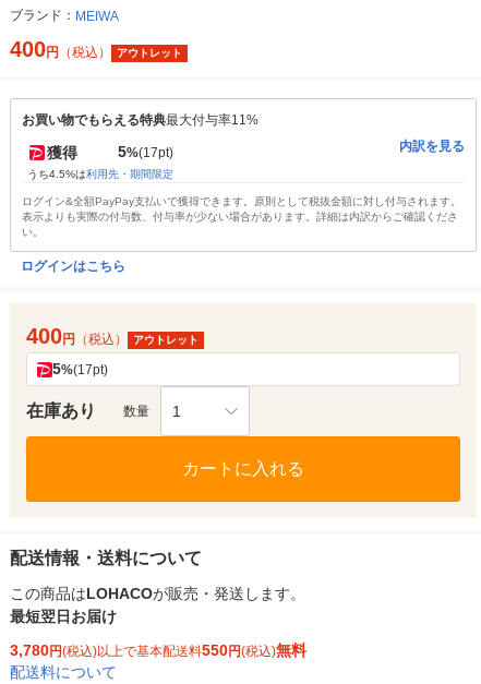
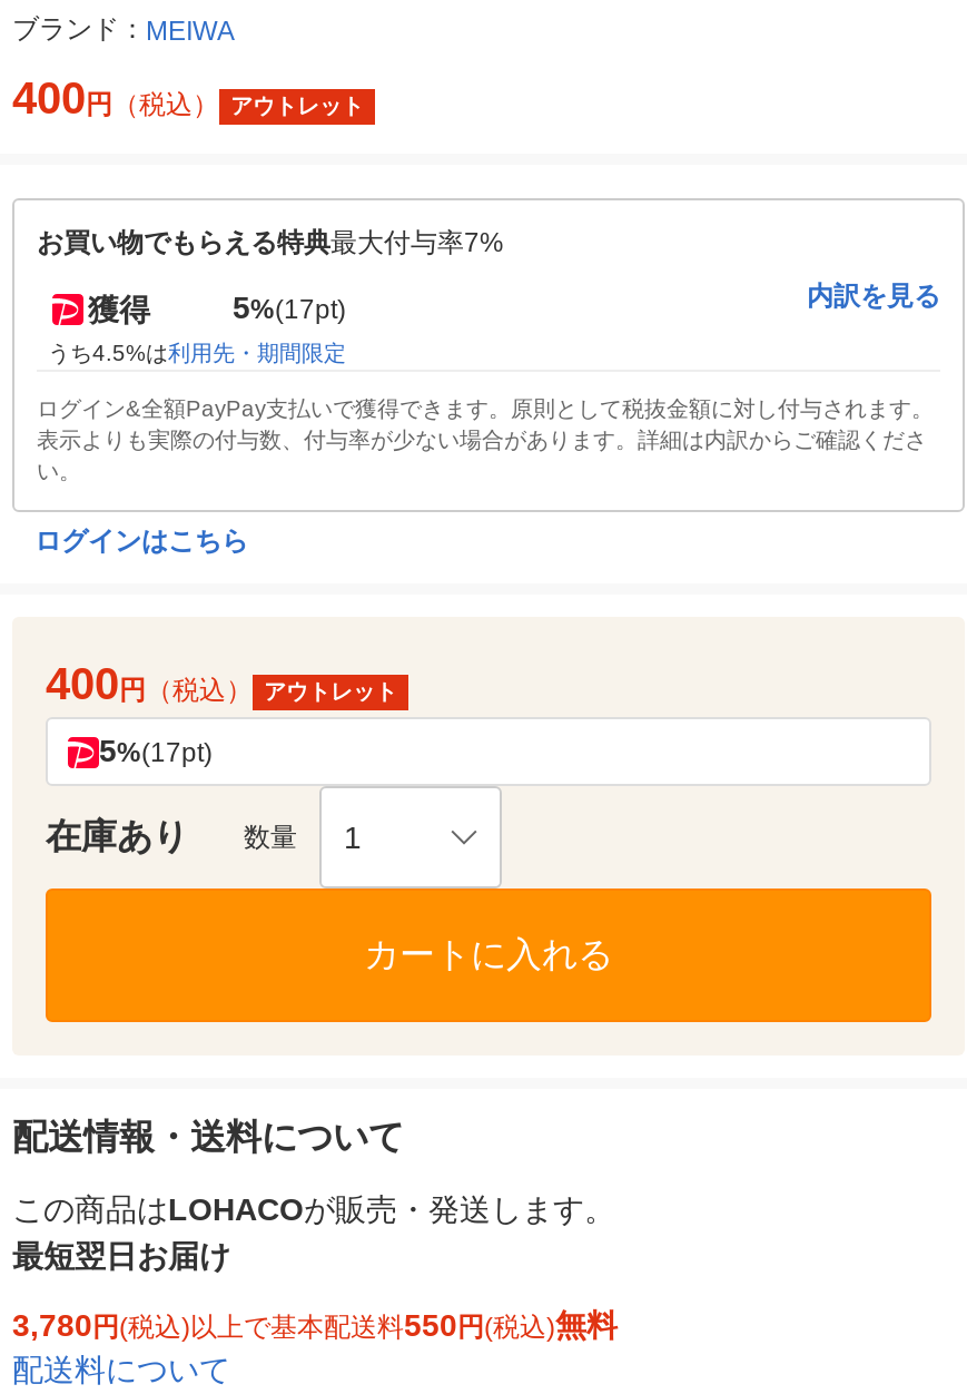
[22,113,258,128] お買い物でもらえる特典最大付与率11% -> [37,228,504,259] お買い物でもらえる特典最大付与率7%

